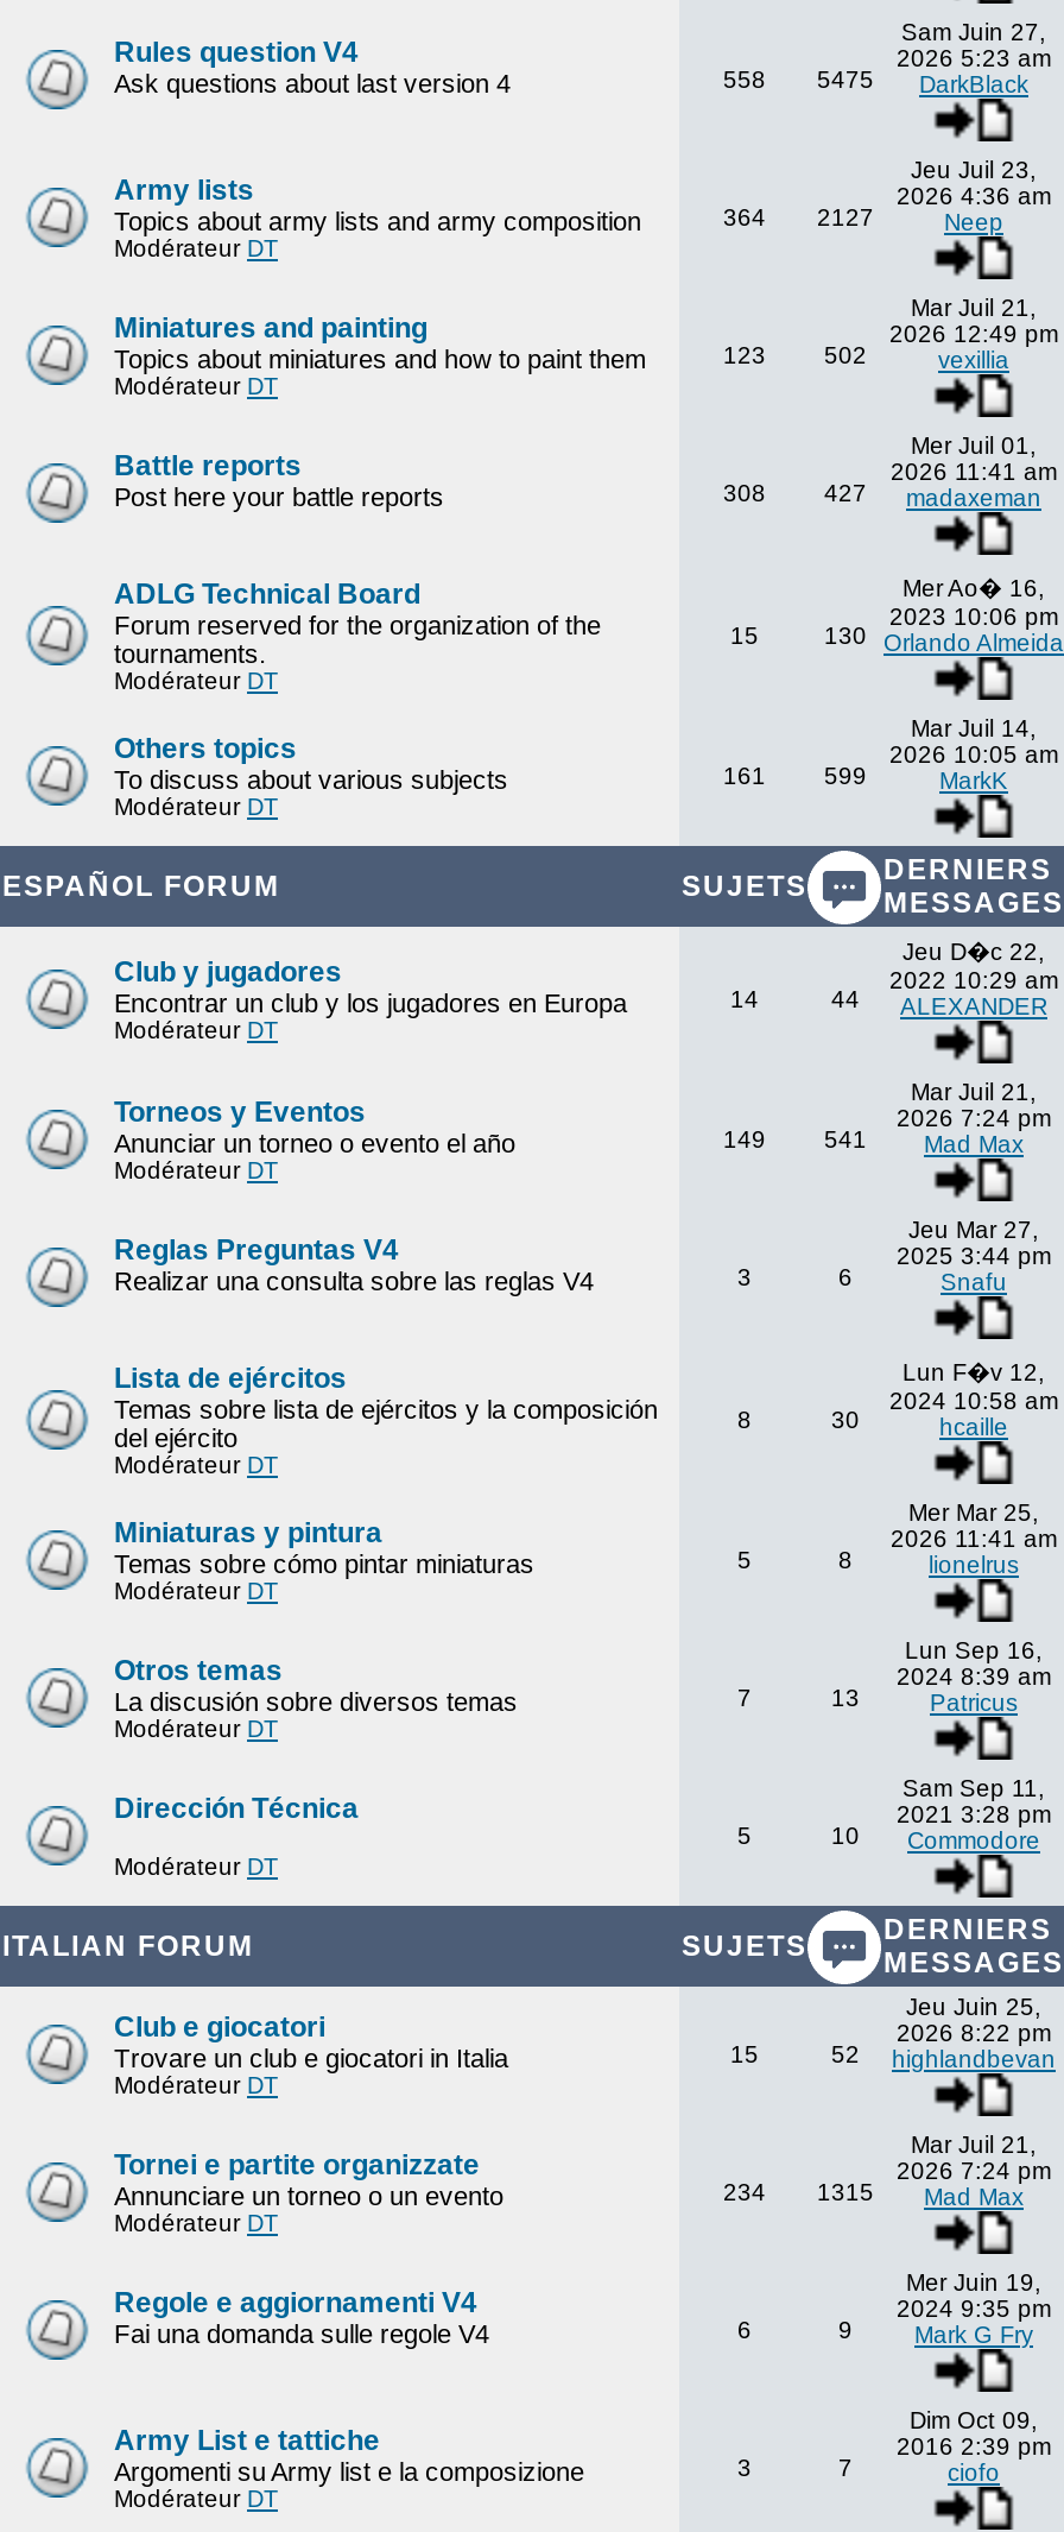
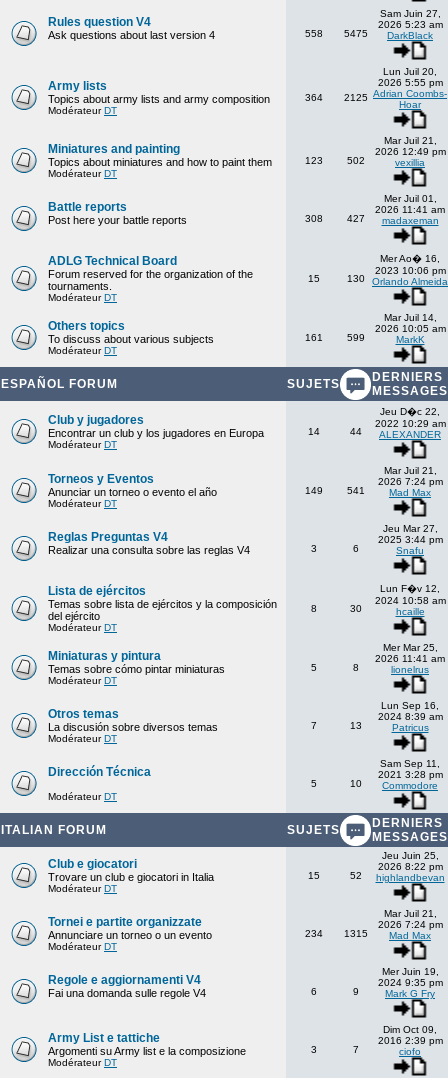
[897,157,1051,235] Jeu Juil 23, | 2026 4:36 am | Neep -> [373,66,447,110] Lun Juil 20, | 2026 5:55 pm | Adrian Coombs- | Hoar
[817,204,874,231] 2127 -> [344,92,368,103] 2125

